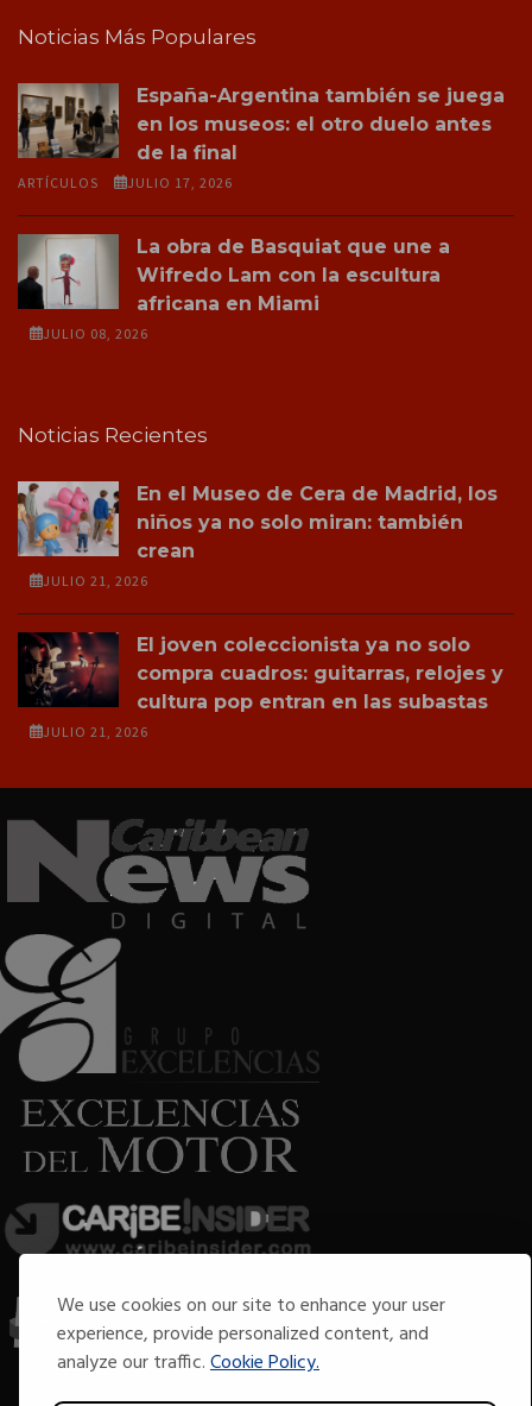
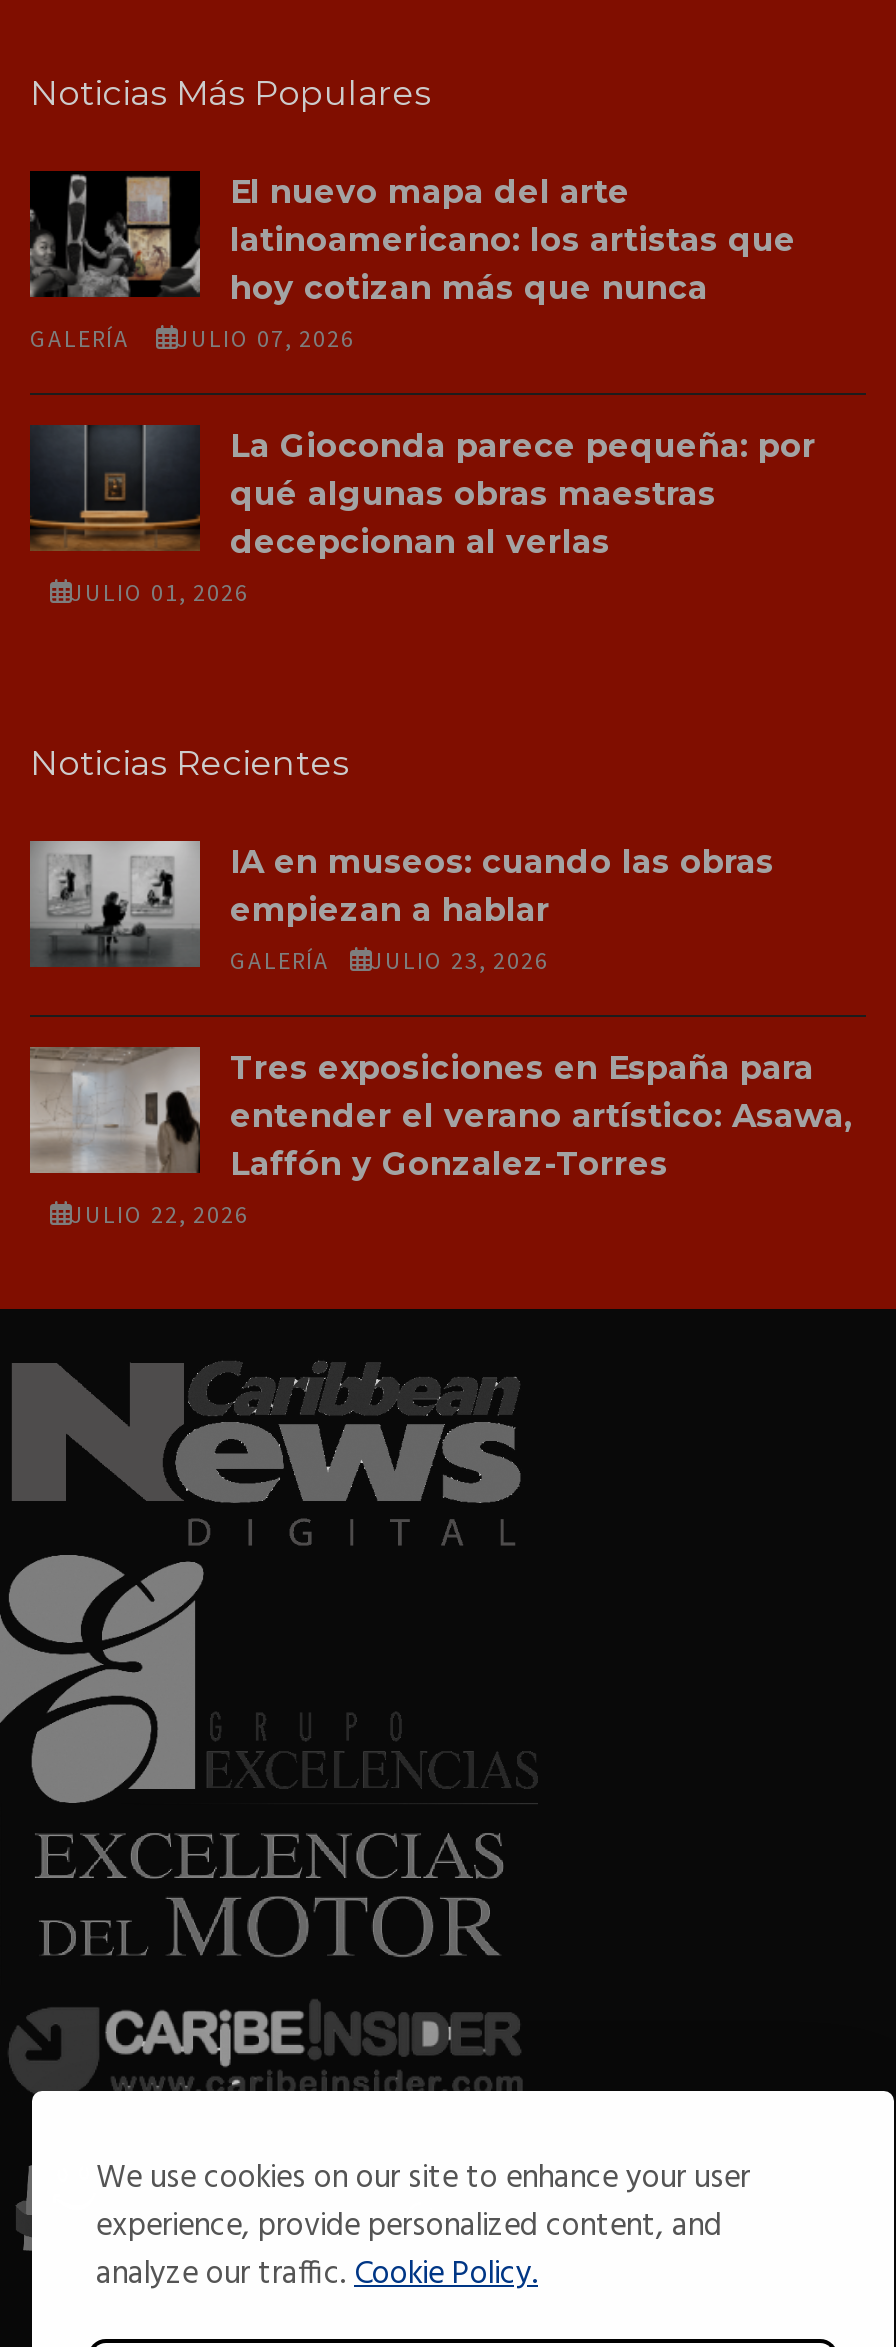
[17,82,505,191] [image] | España-Argentina también se juega | en los museos: el otro duelo antes | de la final | ARTÍCULOS | JULIO 17, 2026 -> [28,169,796,352] [image] | El nuevo mapa del arte | latinoamericano: los artistas que | hoy cotizan más que nunca | GALERÍA | JULIO 07, 2026
[17,233,450,342] [image] | La obra de Basquiat que une a | Wifredo Lam con la escultura | africana en Miami | JULIO 08, 2026 -> [28,423,816,606] [image] | La Gioconda parece pequeña: por | qué algunas obras maestras | decepcionan al verlas | JULIO 01, 2026
[18,481,498,589] [image] | En el Museo de Cera de Madrid, los | niños ya no solo miran: también | crean | JULIO 21, 2026 -> [30,841,774,974] [image] | IA en museos: cuando las obras | empiezan a hablar | GALERÍA | JULIO 23, 2026
[17,631,503,740] [image] | El joven coleccionista ya no solo | compra cuadros: guitarras, relojes y | cultura pop entran en las subastas | JULIO 21, 2026 -> [28,1045,852,1228] [image] | Tres exposiciones en España para | entender el verano artístico: Asawa, | Laffón y Gonzalez-Torres | JULIO 22, 2026

